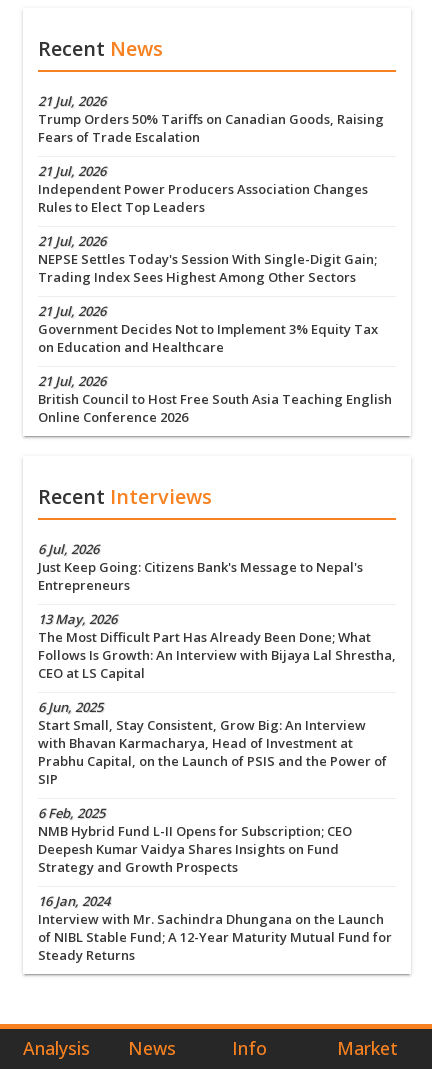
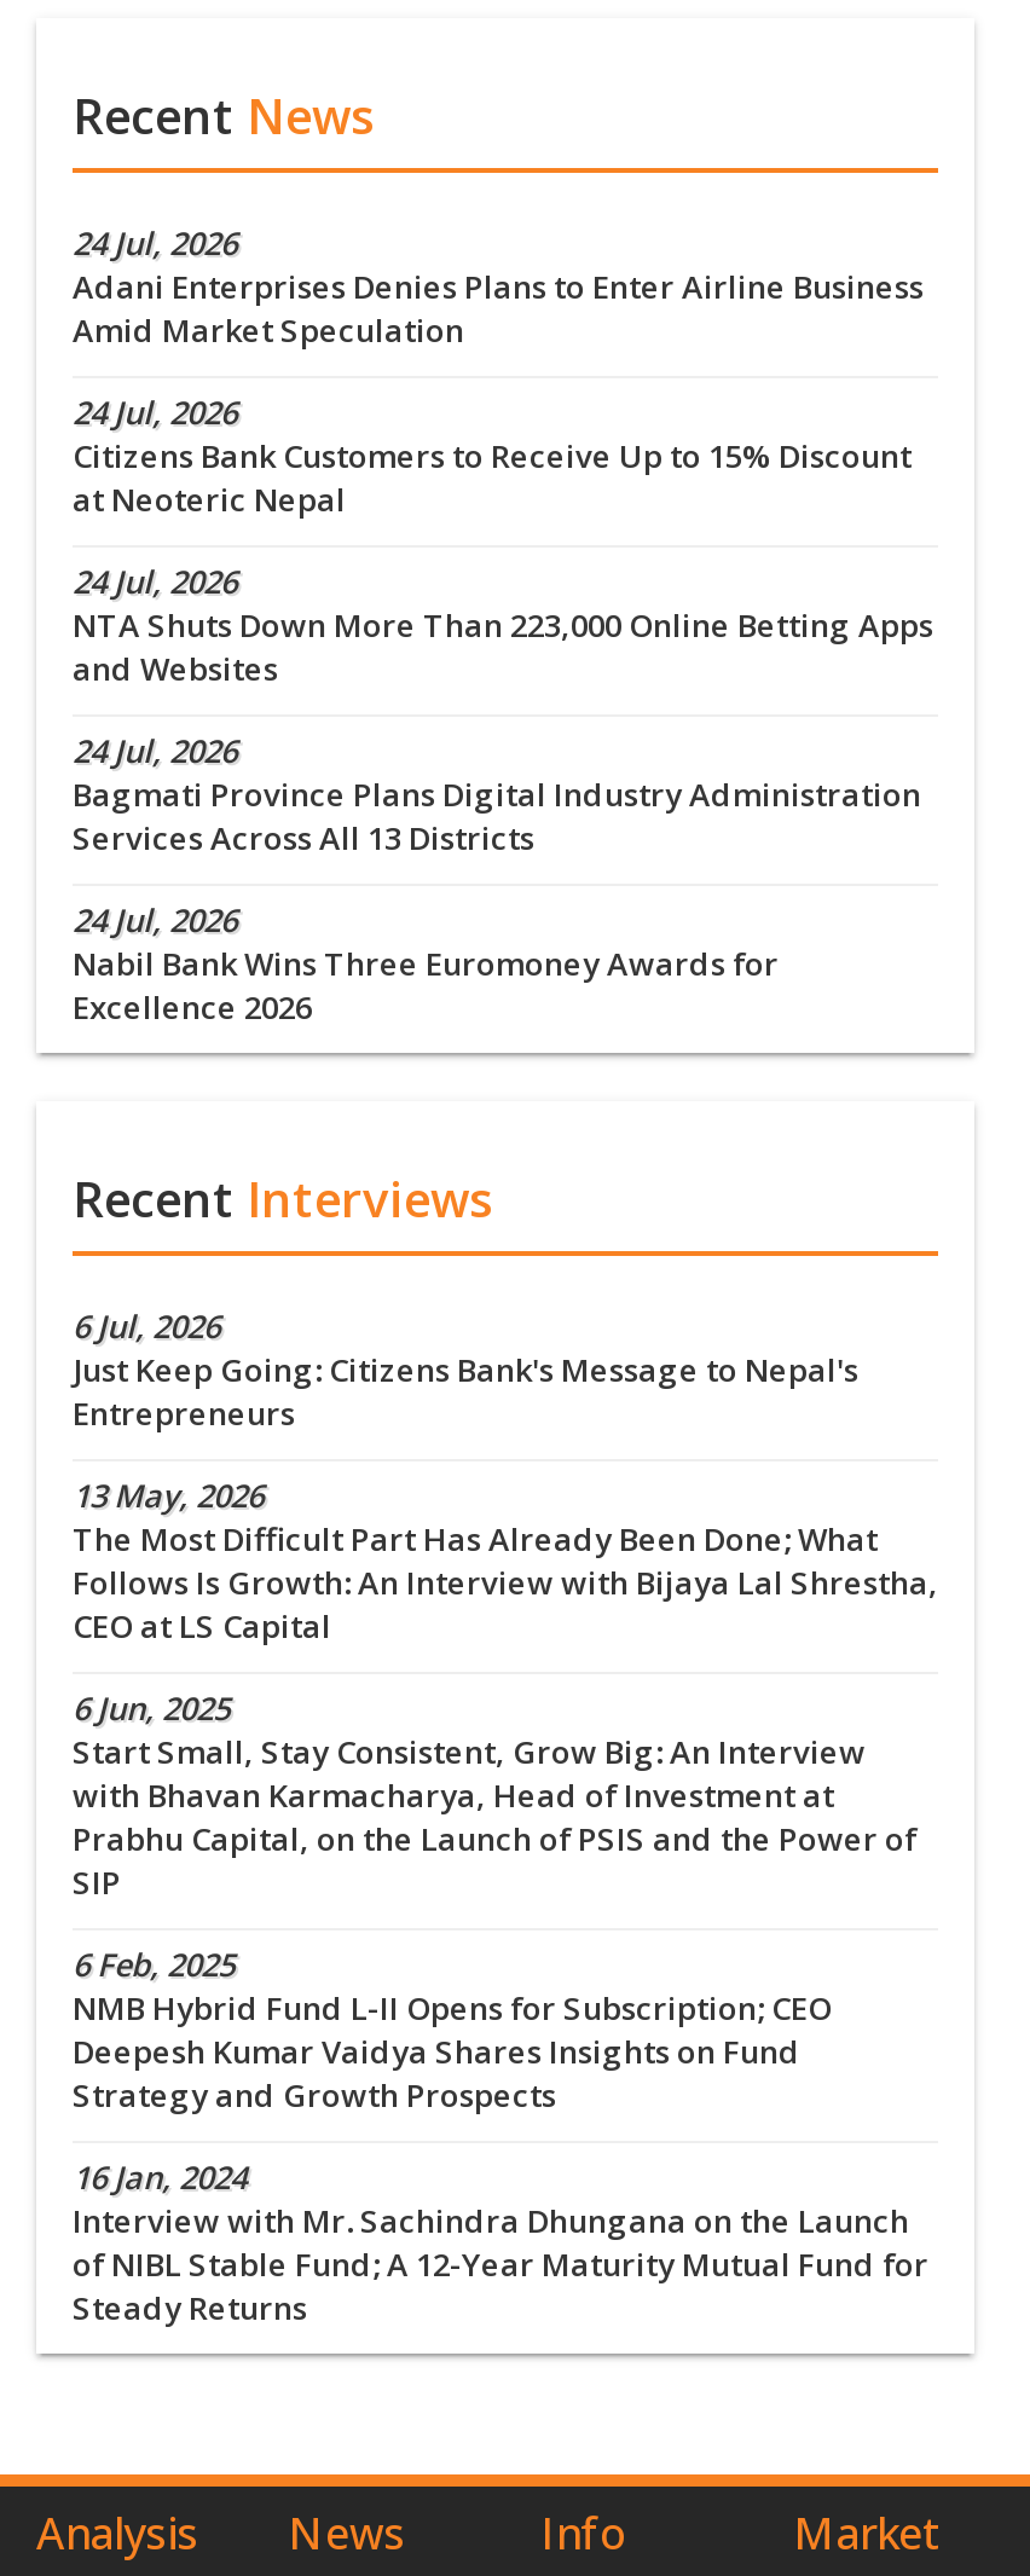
[38,92,384,146] 21 Jul, 2026 | Trump Orders 50% Tariffs on Canadian Goods, Raising | Fears of Trade Escalation -> [73,222,924,352] 24 Jul, 2026 | Adani Enterprises Denies Plans to Enter Airline Business | Amid Market Speculation
[38,162,368,216] 21 Jul, 2026 | Independent Power Producers Association Changes | Rules to Elect Top Leaders -> [73,391,912,521] 24 Jul, 2026 | Citizens Bank Customers to Receive Up to 15% Discount | at Neoteric Nepal
[38,232,377,286] 21 Jul, 2026 | NEPSE Settles Today's Session With Single-Digit Gain; | Trading Index Sees Highest Among Other Sectors -> [73,560,933,691] 24 Jul, 2026 | NTA Shuts Down More Than 223,000 Online Betting Apps | and Websites
[38,302,378,356] 21 Jul, 2026 | Government Decides Not to Implement 3% Equity Tax | on Education and Healthcare -> [73,729,921,860] 24 Jul, 2026 | Bagmati Province Plans Digital Industry Administration | Services Across All 13 Districts
[38,372,392,426] 21 Jul, 2026 | British Council to Host Free South Asia Teaching English | Online Conference 2026 -> [73,899,779,1029] 24 Jul, 2026 | Nabil Bank Wins Three Euromoney Awards for | Excellence 2026

